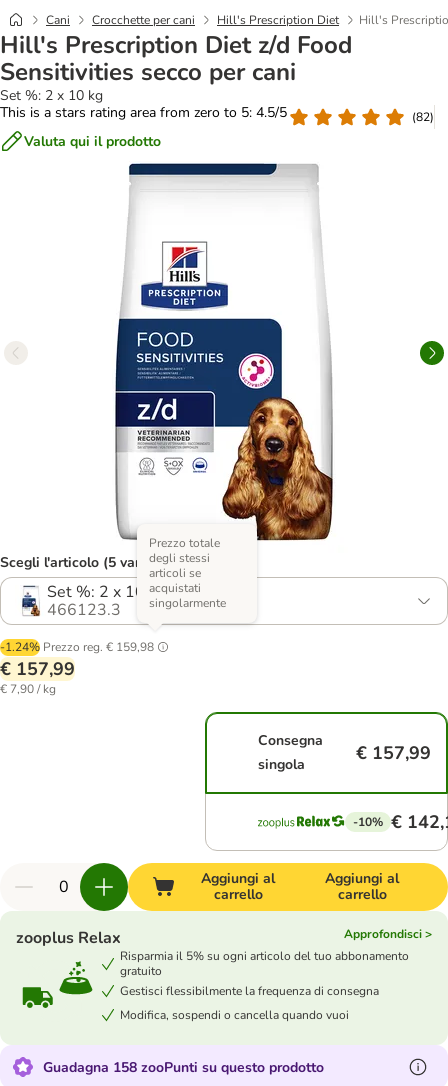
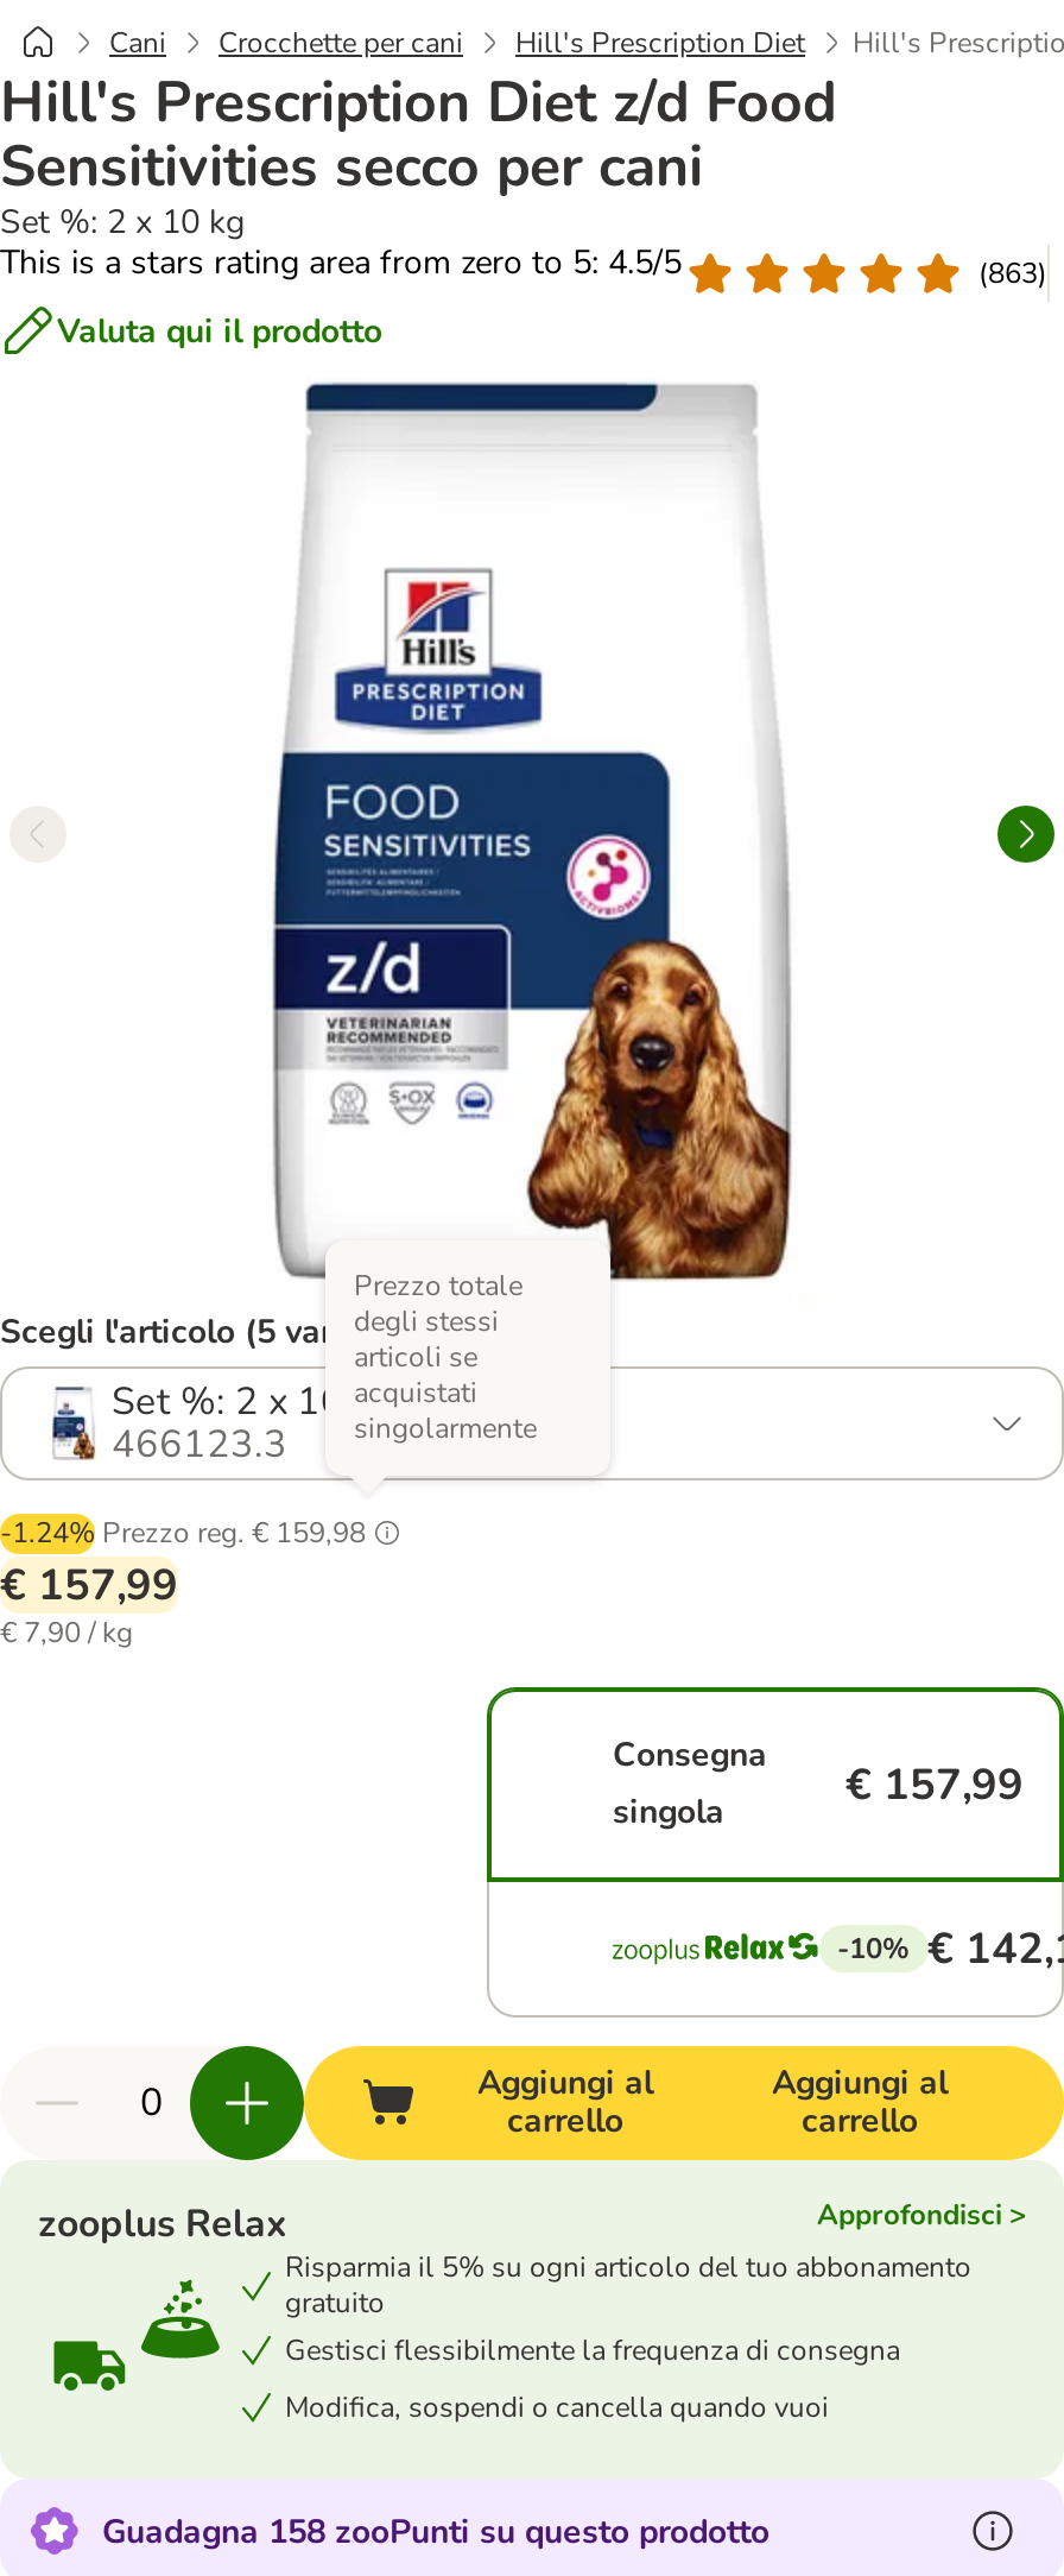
[412,108,434,124] (82) -> [978,253,1047,291] (863)

